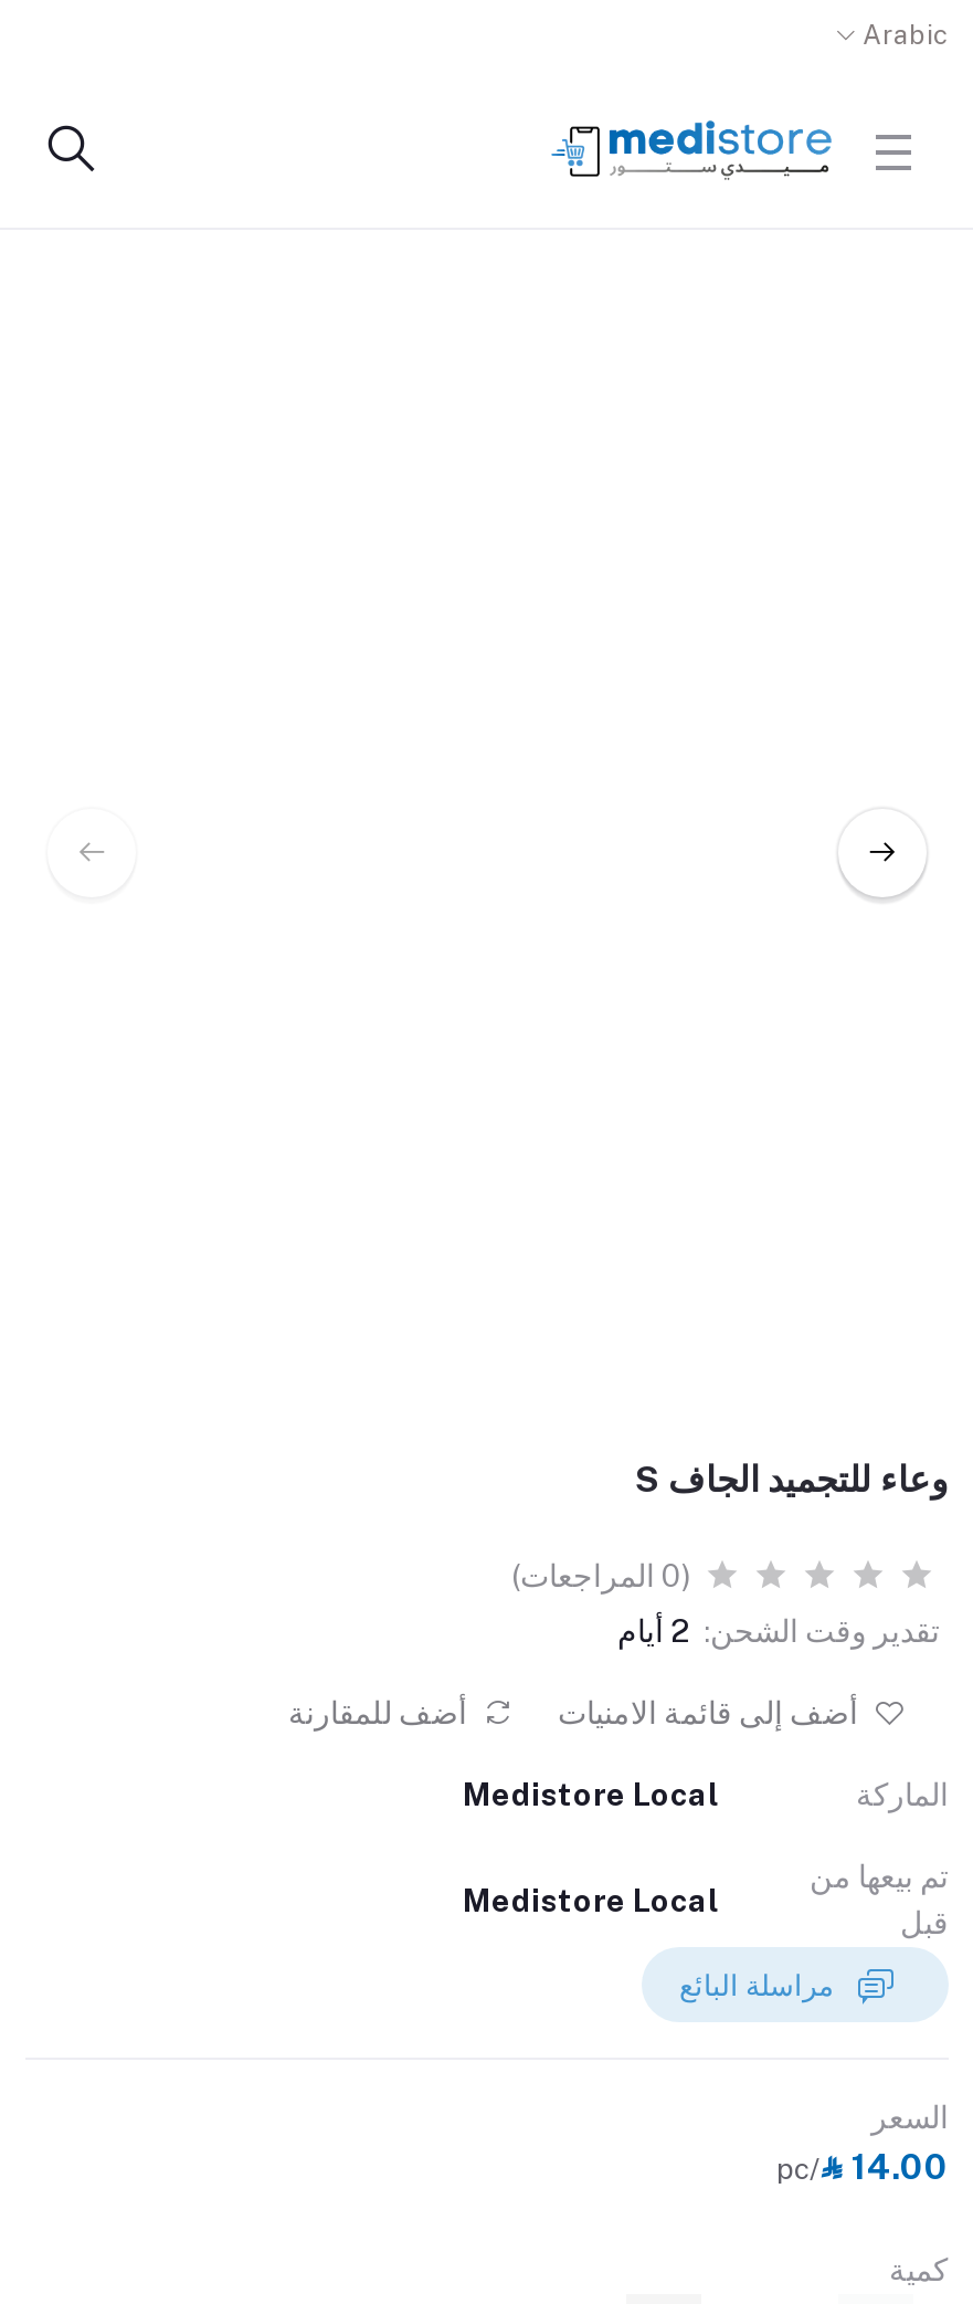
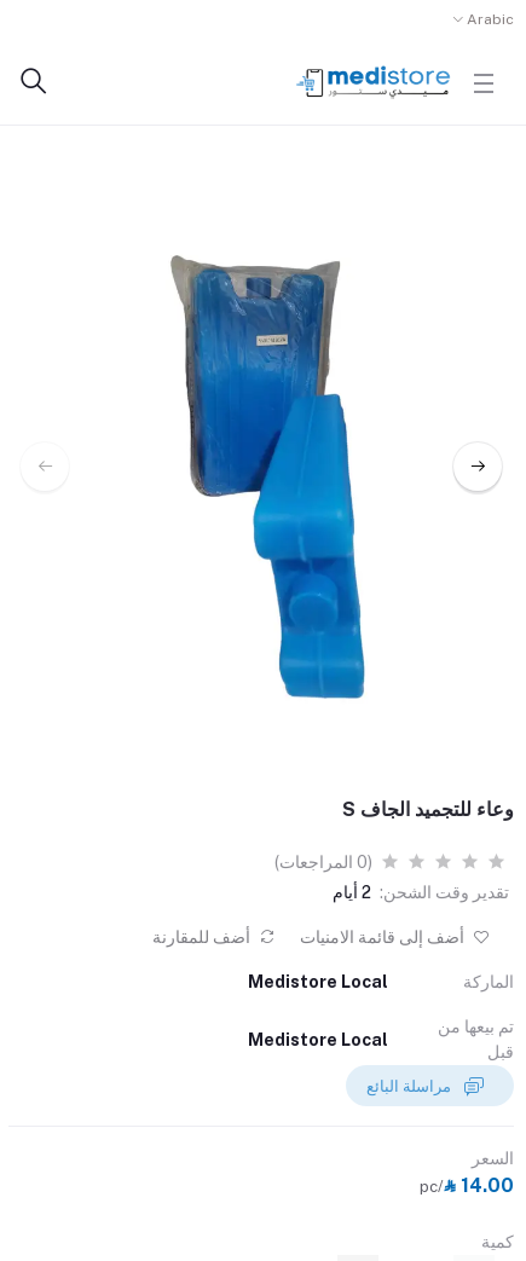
none -> [170,255,365,700] [image]

